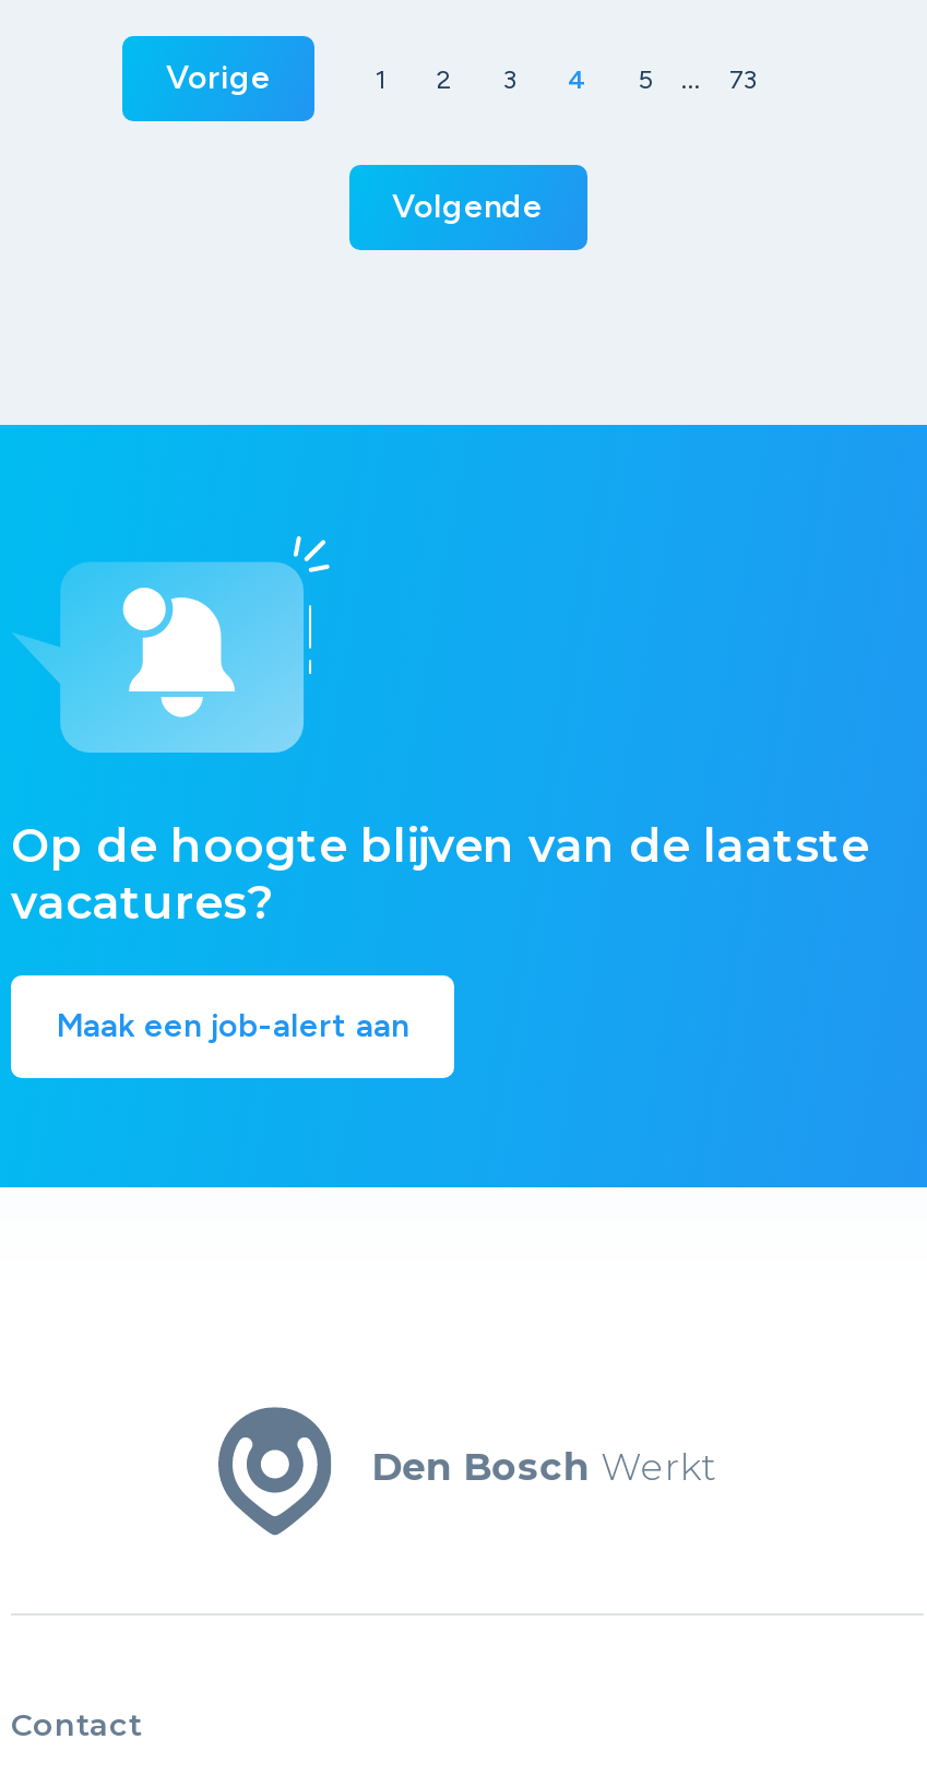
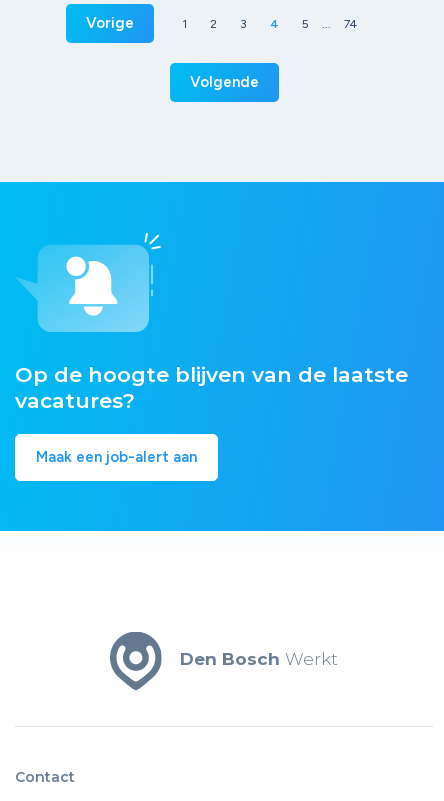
[729,64,758,95] 73 -> [344,17,357,31] 74

